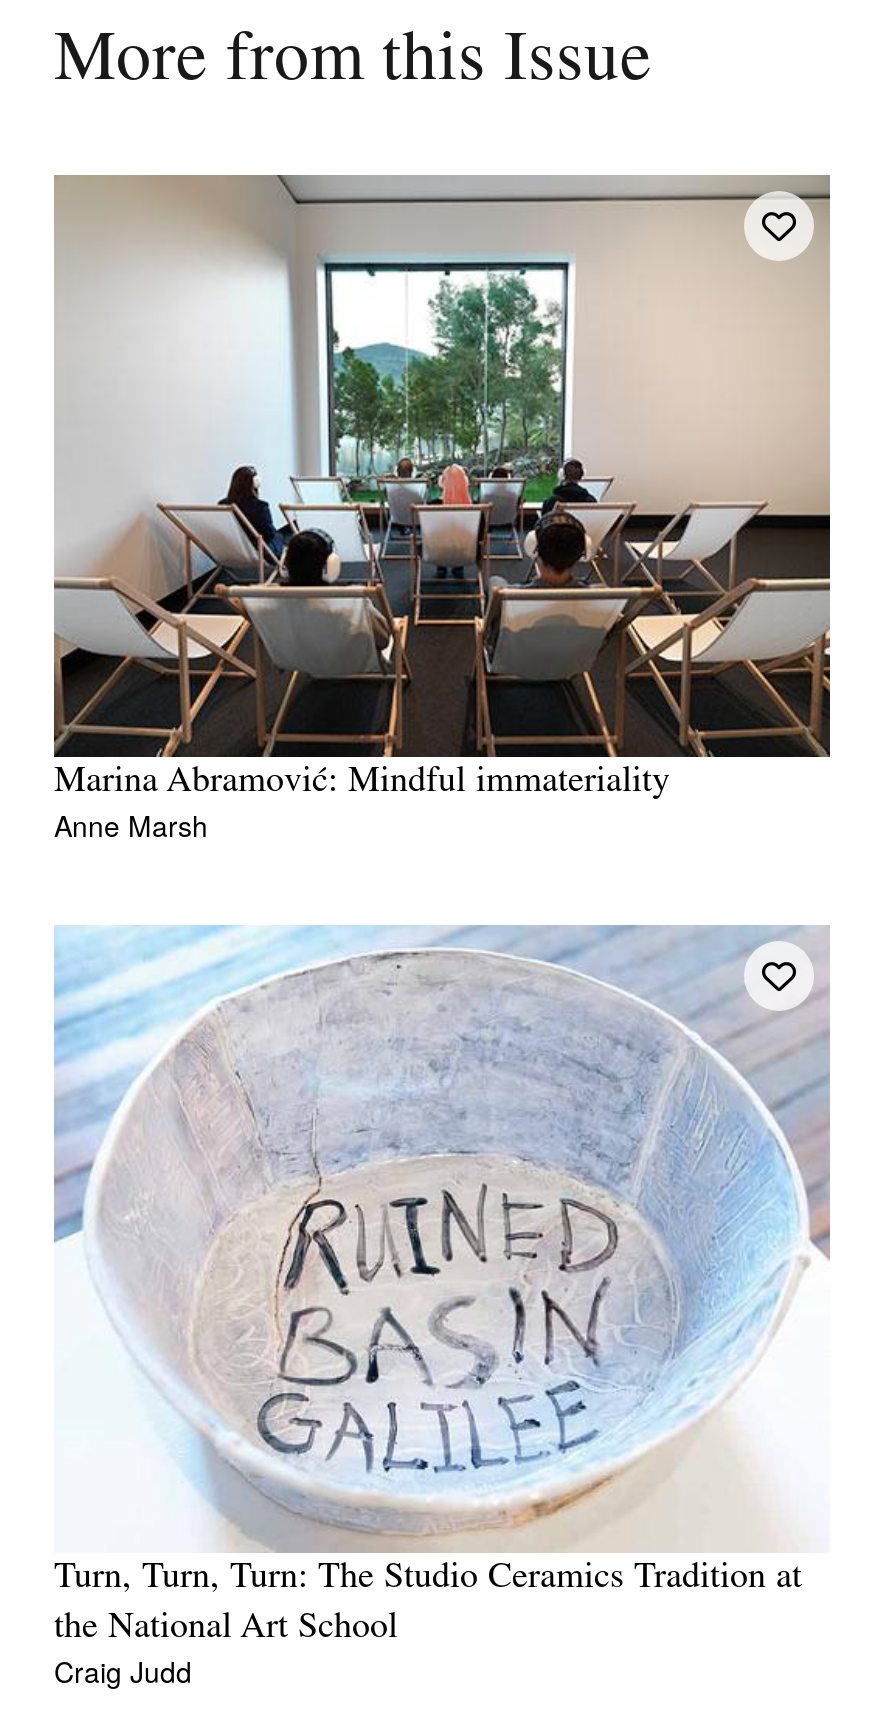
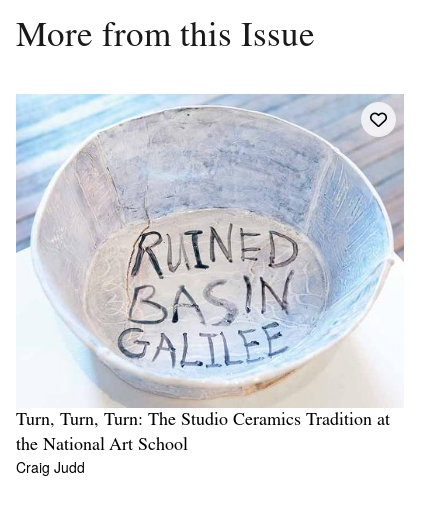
[52,173,832,845] [image] | Marina Abramović: Mindful immateriality | Anne Marsh -> none

